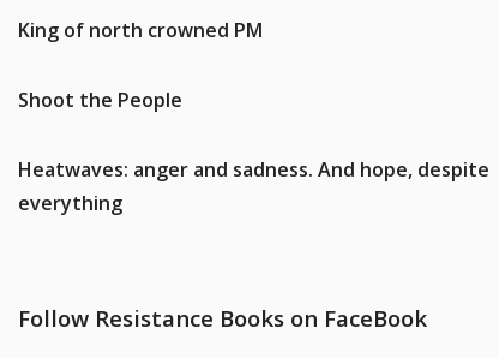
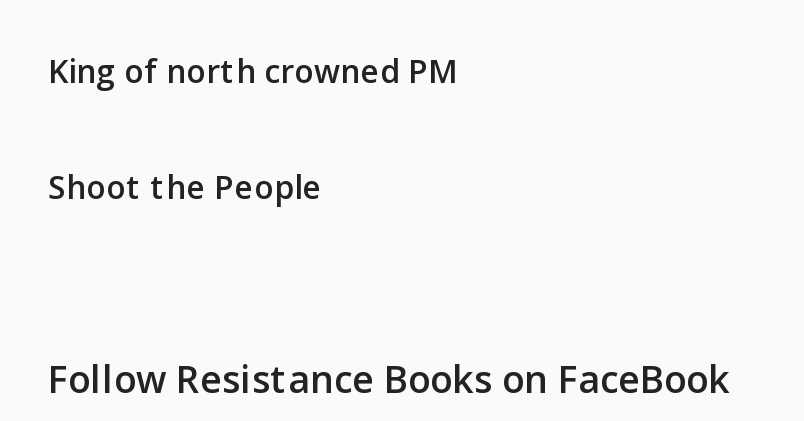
[18,156,489,216] Heatwaves: anger and sadness. And hope, despite | everything -> none

